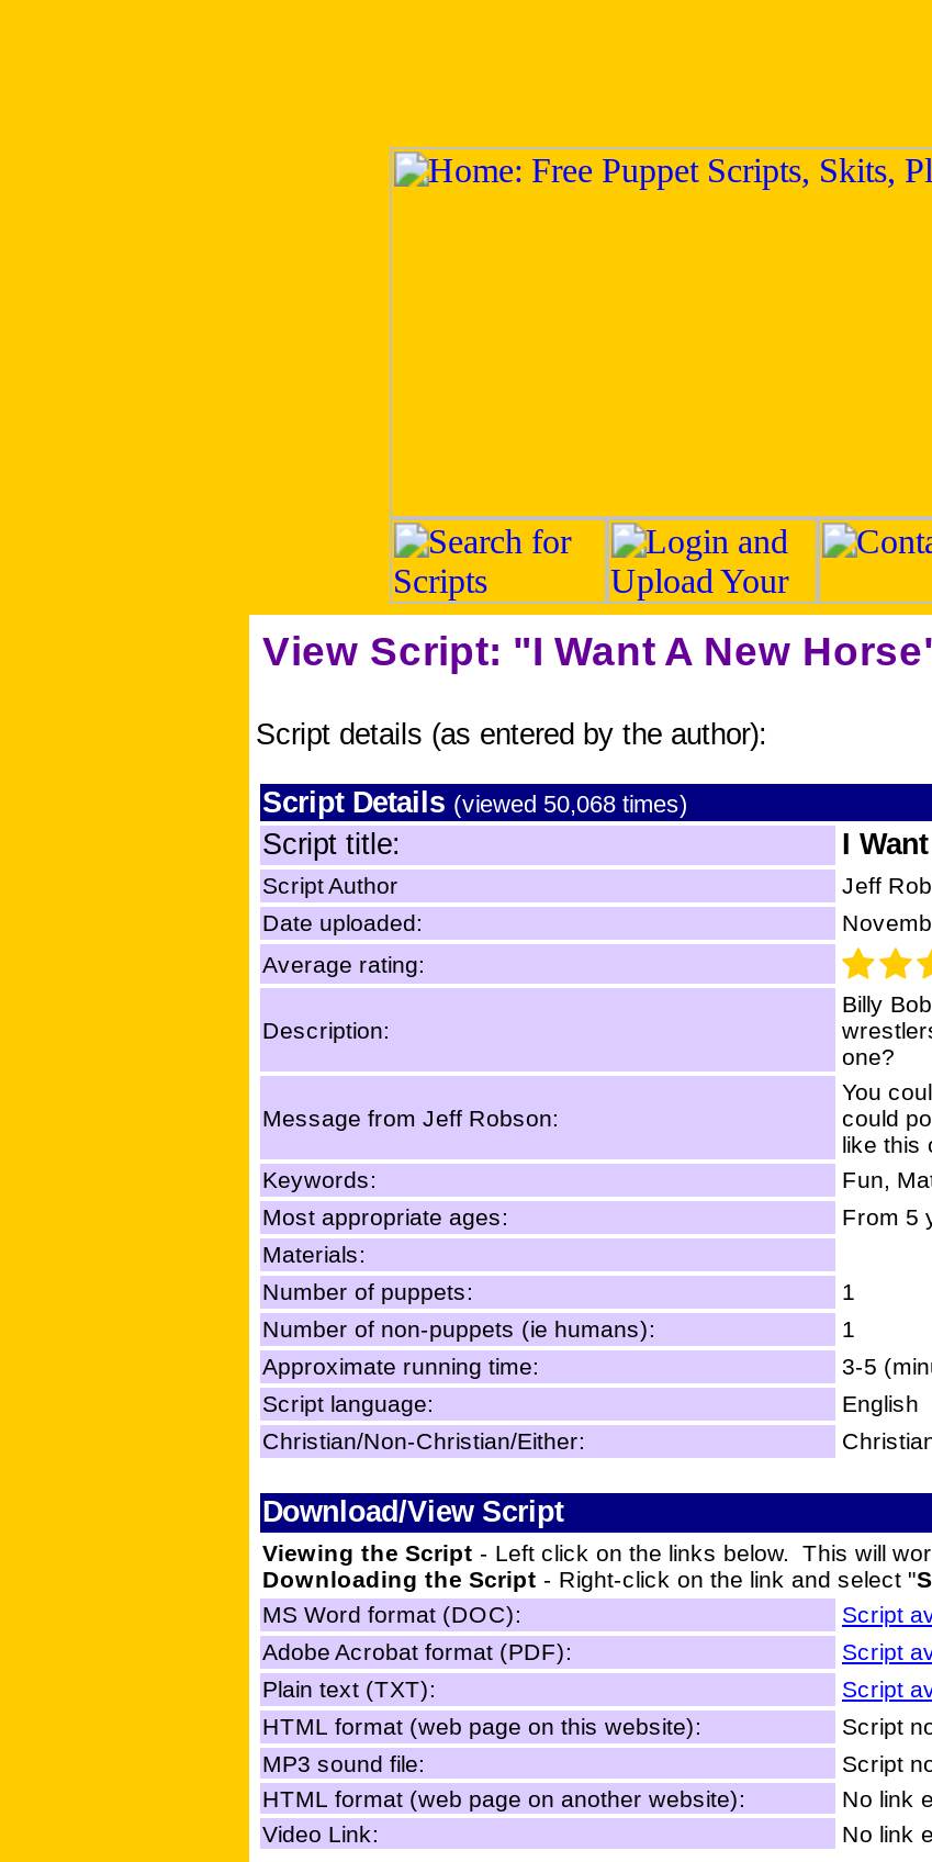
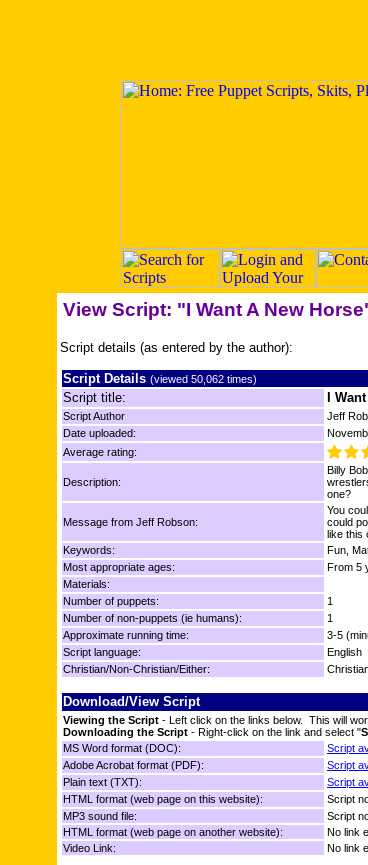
[262,787,688,820] Script Details (viewed 50,068 times) -> [63,371,257,386] Script Details (viewed 50,062 times)

